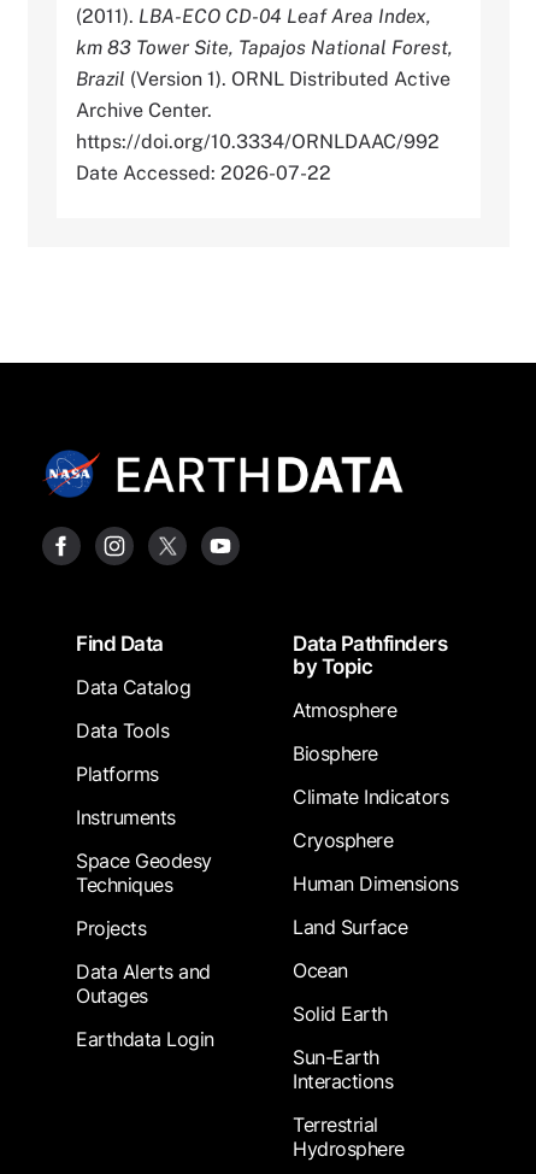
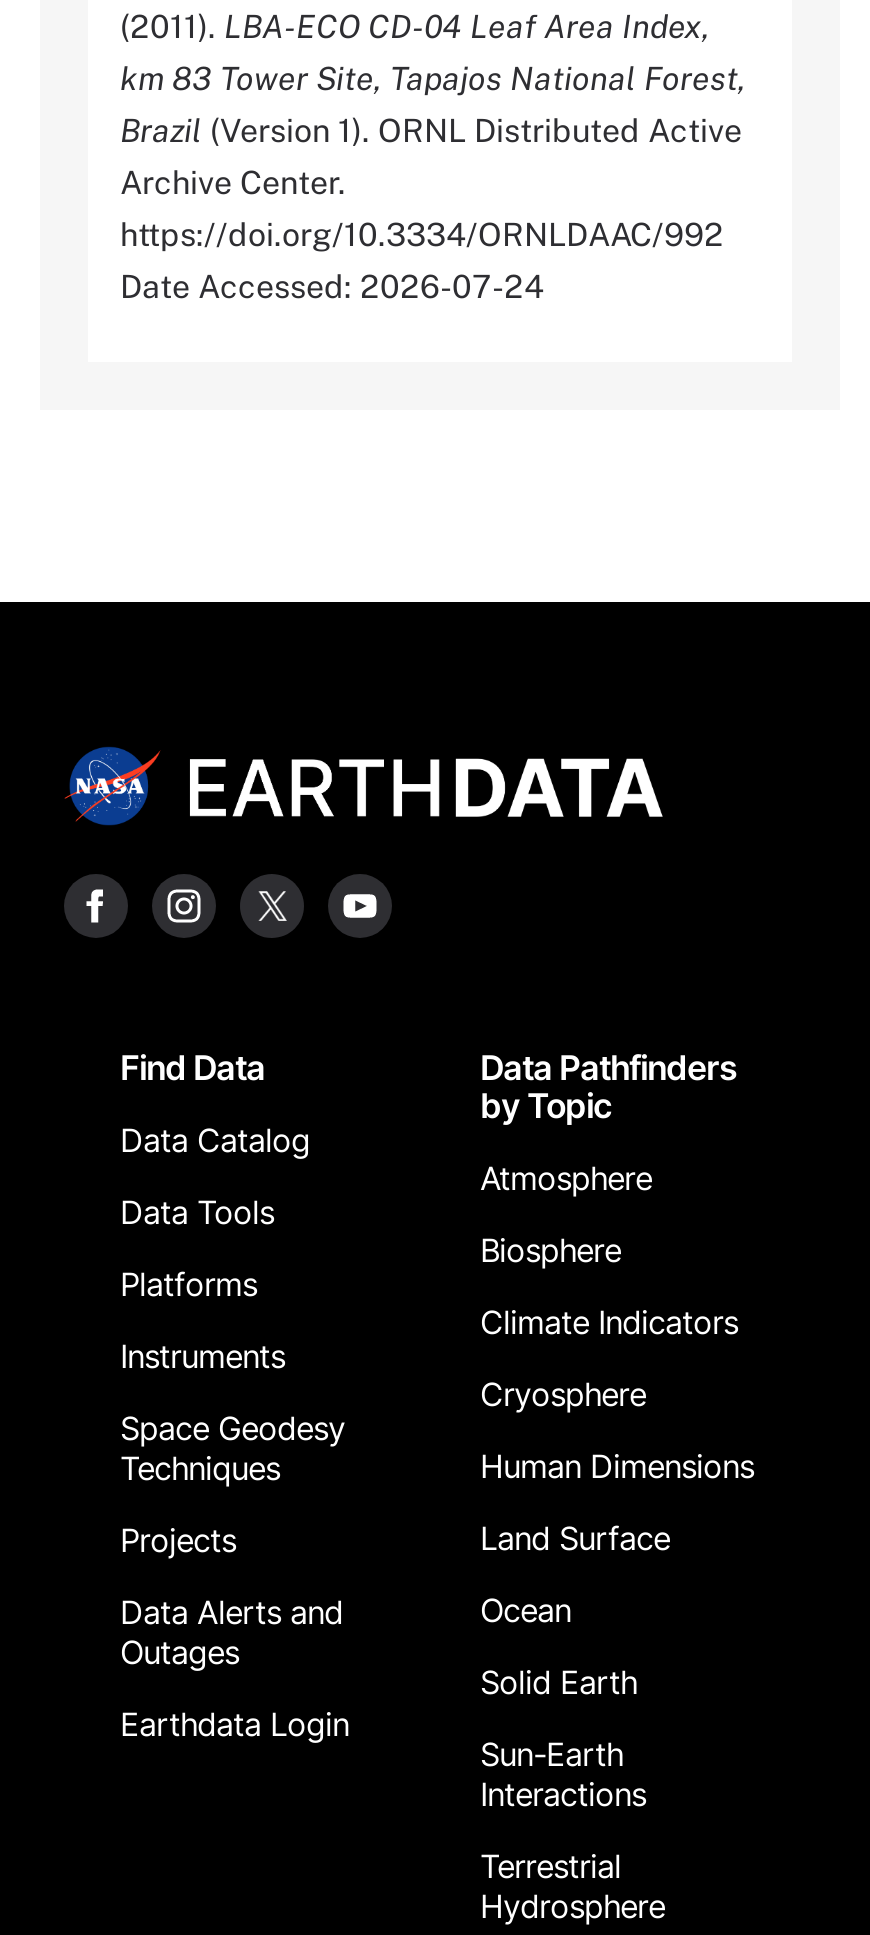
[76,162,331,184] Date Accessed: 2026-07-22 -> [120,268,544,306] Date Accessed: 2026-07-24

